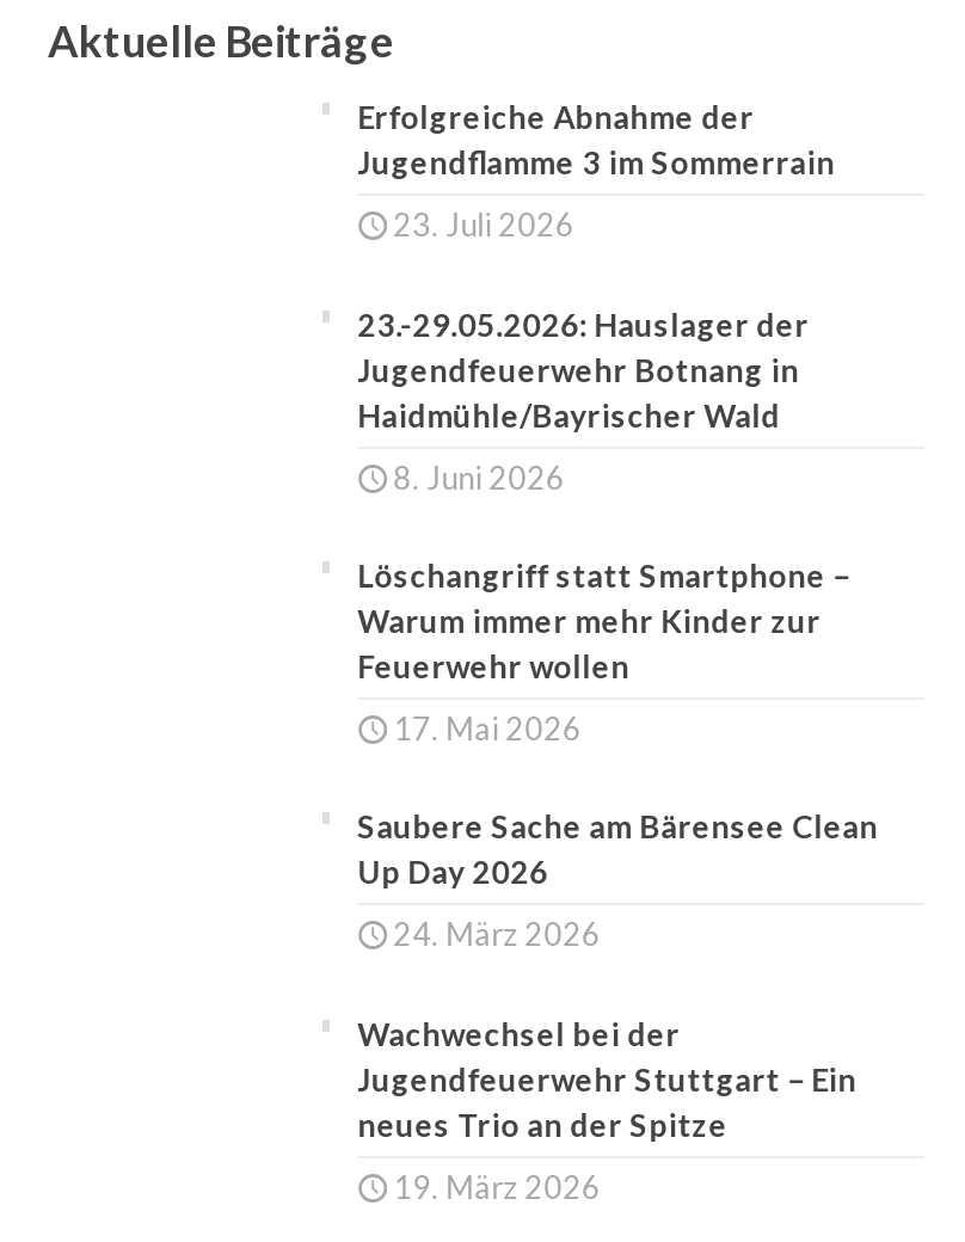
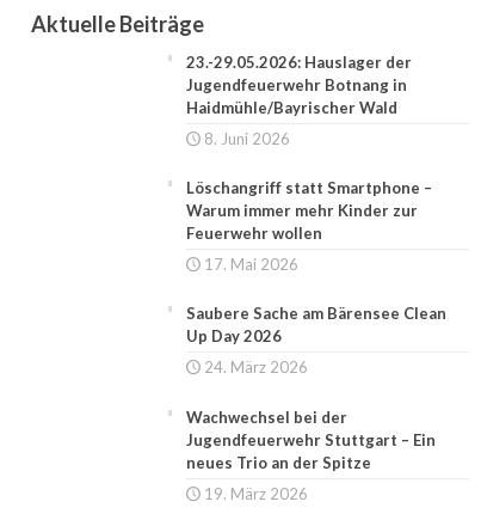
[357,99,835,245] Erfolgreiche Abnahme der | Jugendflamme 3 im Sommerrain | 23. Juli 2026 -> none

